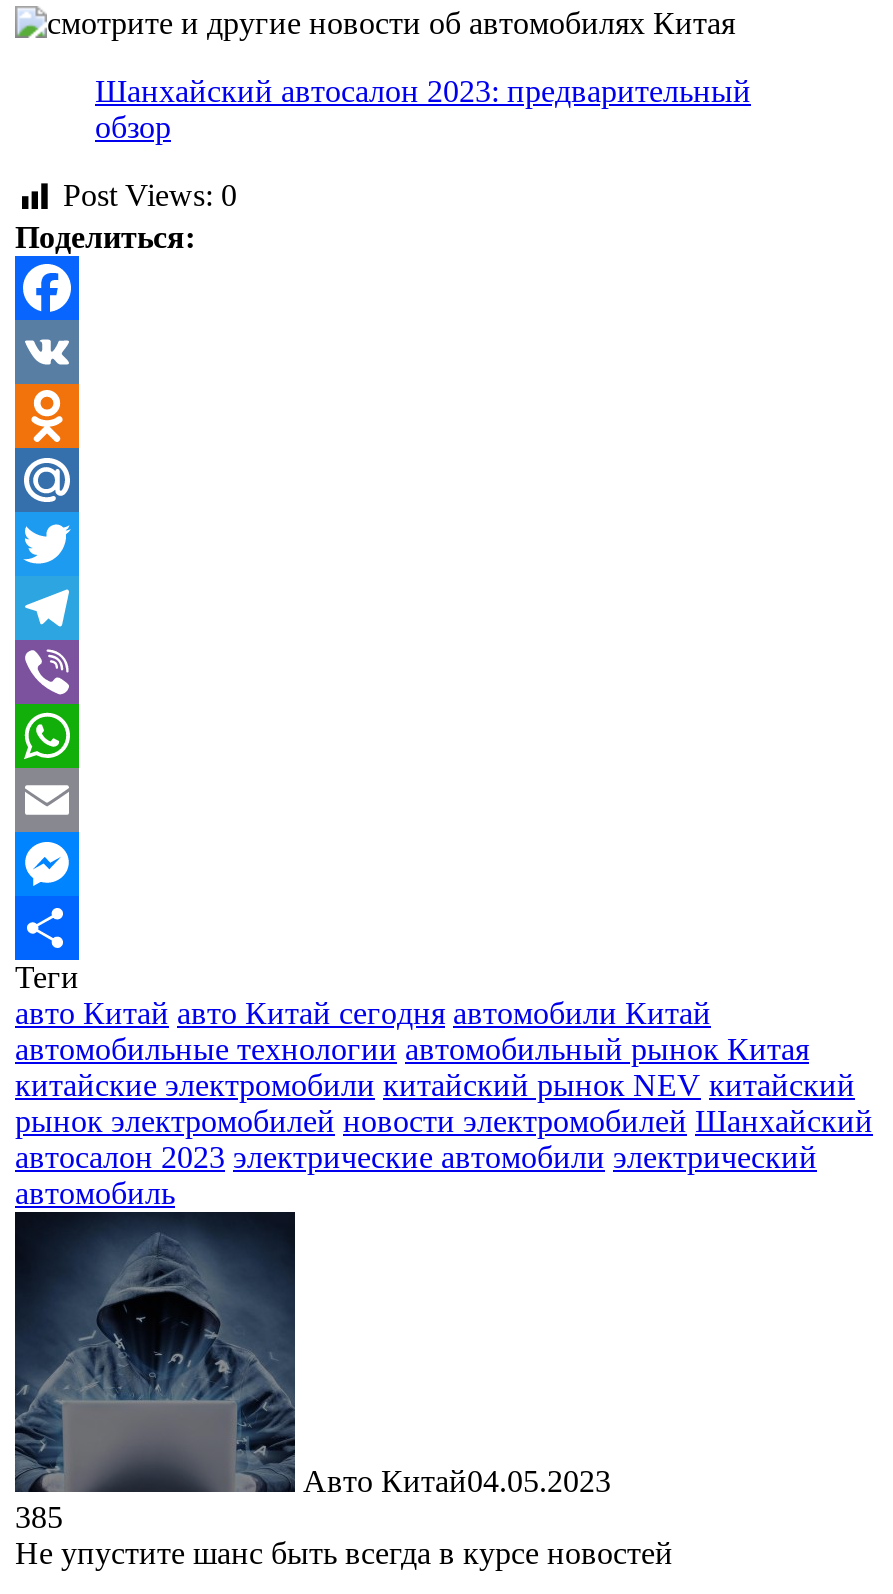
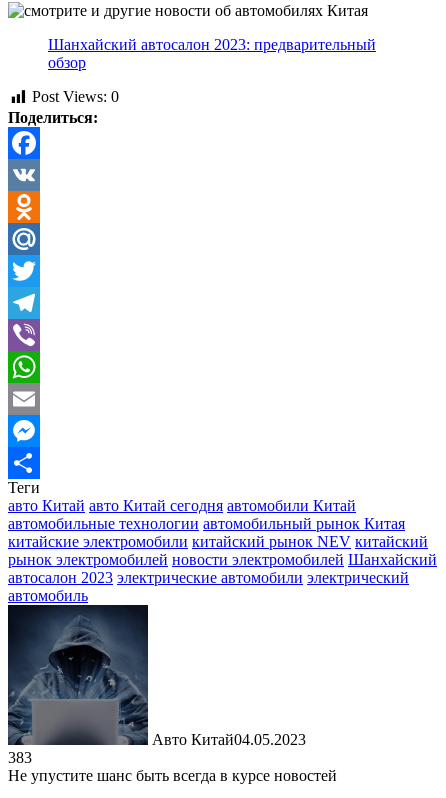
[15,1499,63,1533] 385 -> [8,749,32,766] 383

